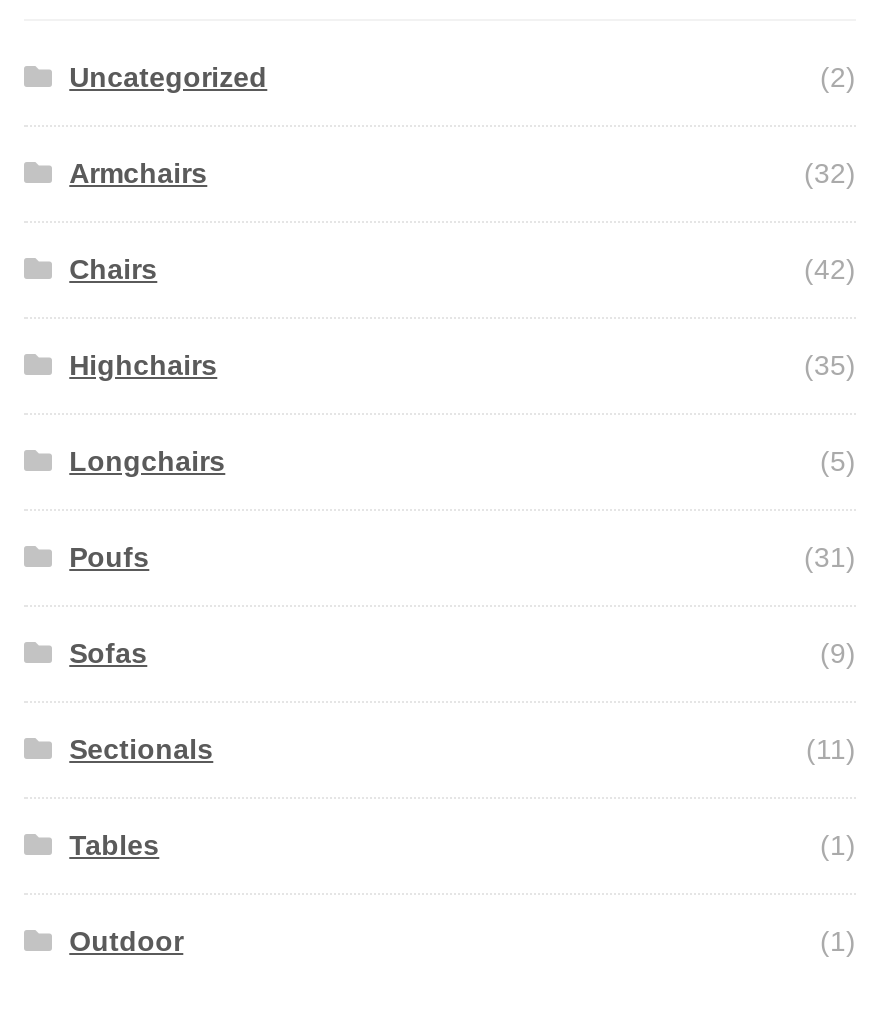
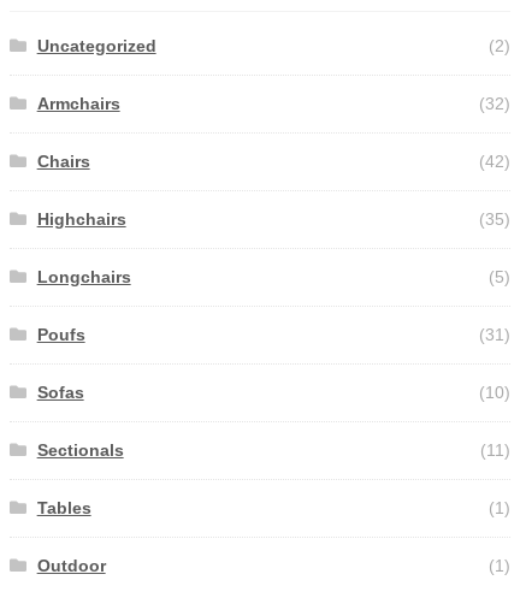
[820,638,856,670] (9) -> [479,383,510,402] (10)

